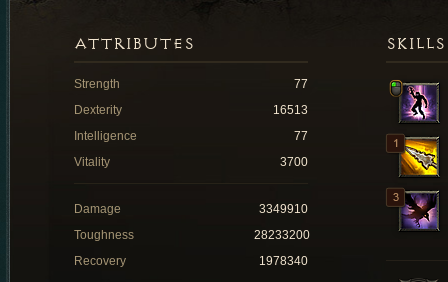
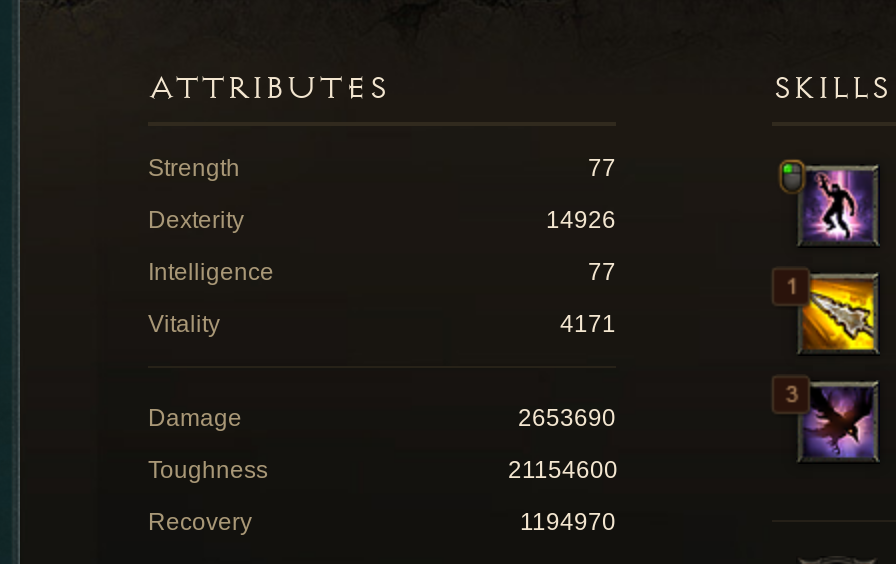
[273,103,308,117] 16513 -> [546,206,616,234] 14926
[280,155,308,169] 3700 -> [560,310,616,338] 4171
[259,202,308,216] 3349910 -> [518,404,616,432] 2653690
[254,228,310,242] 28233200 -> [508,456,618,484] 21154600
[259,254,308,268] 1978340 -> [520,508,616,536] 1194970

